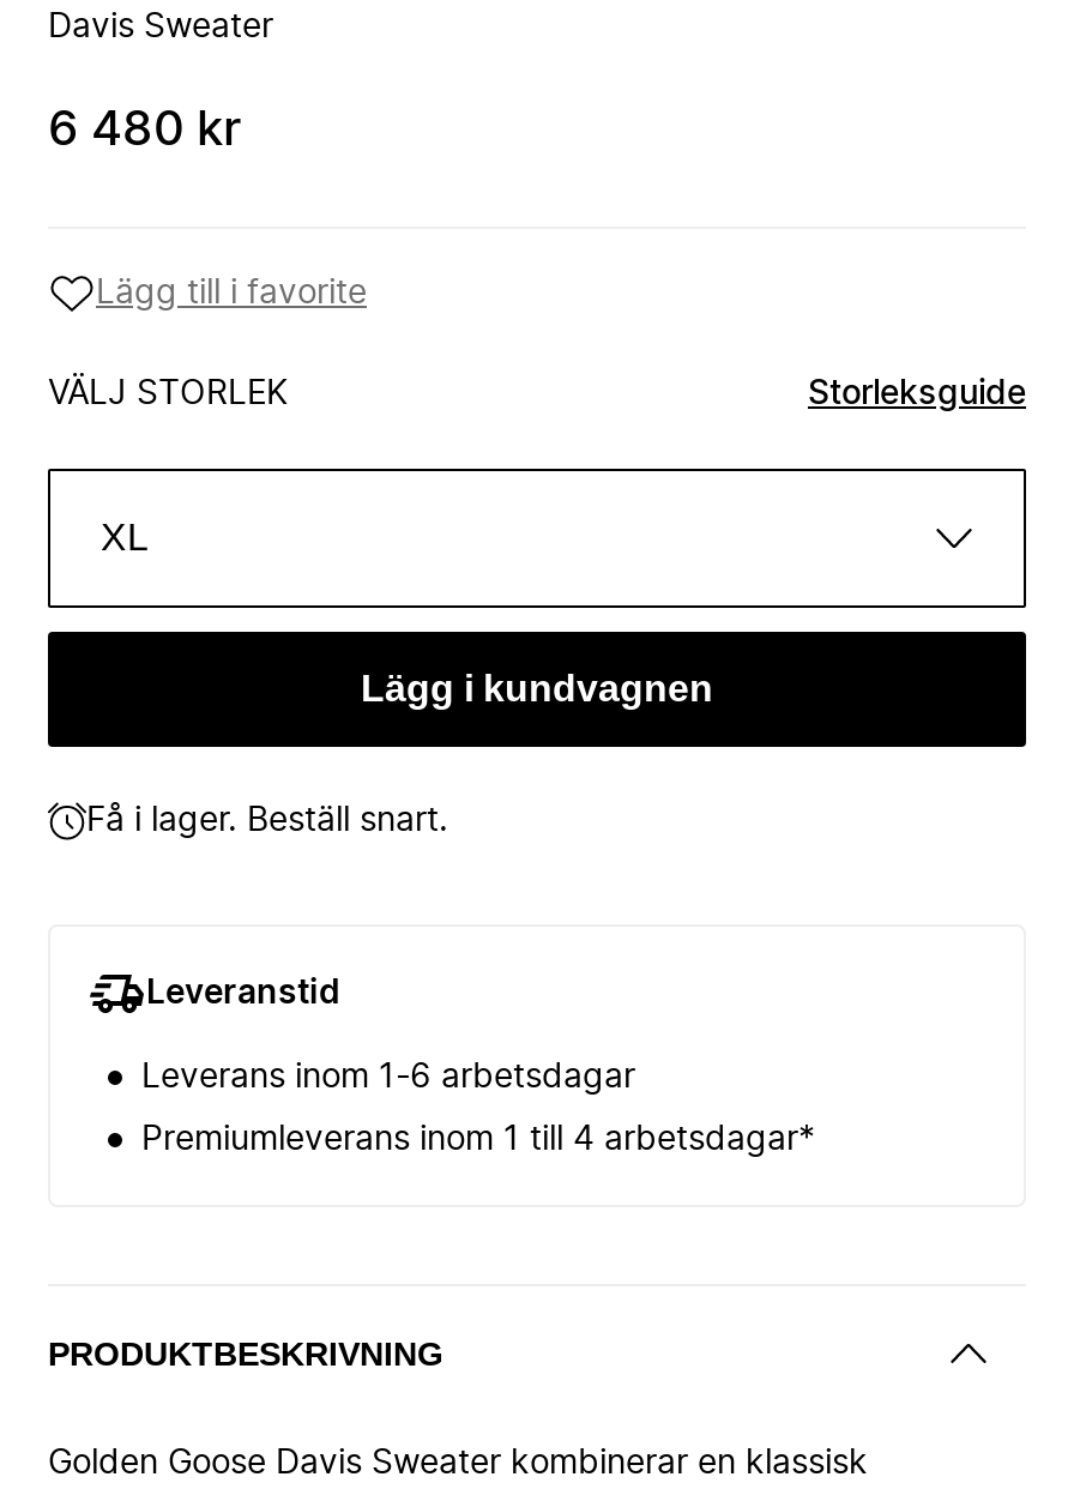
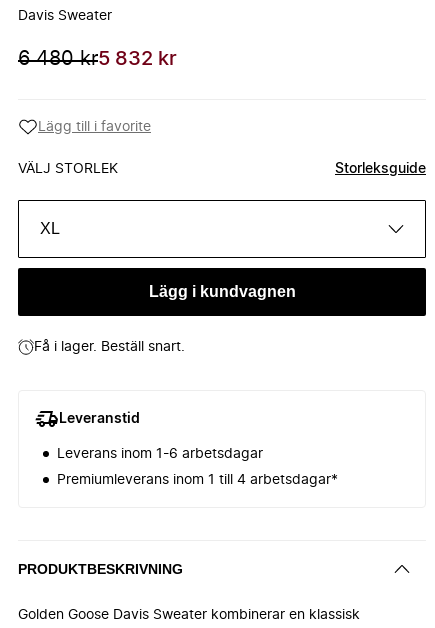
[48,107,242,155] 6 480 kr -> [18,49,177,69] 6 480 kr5 832 kr

